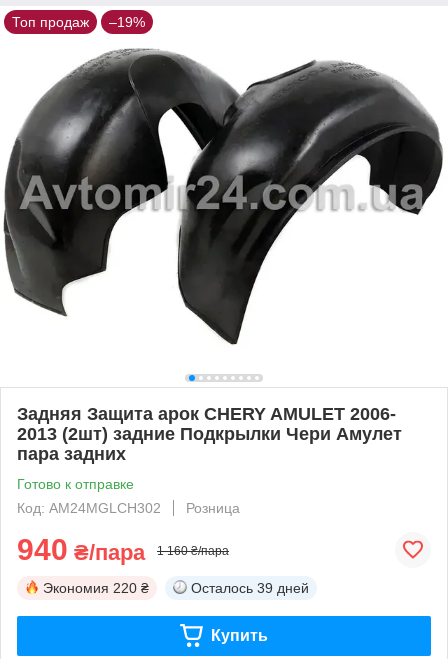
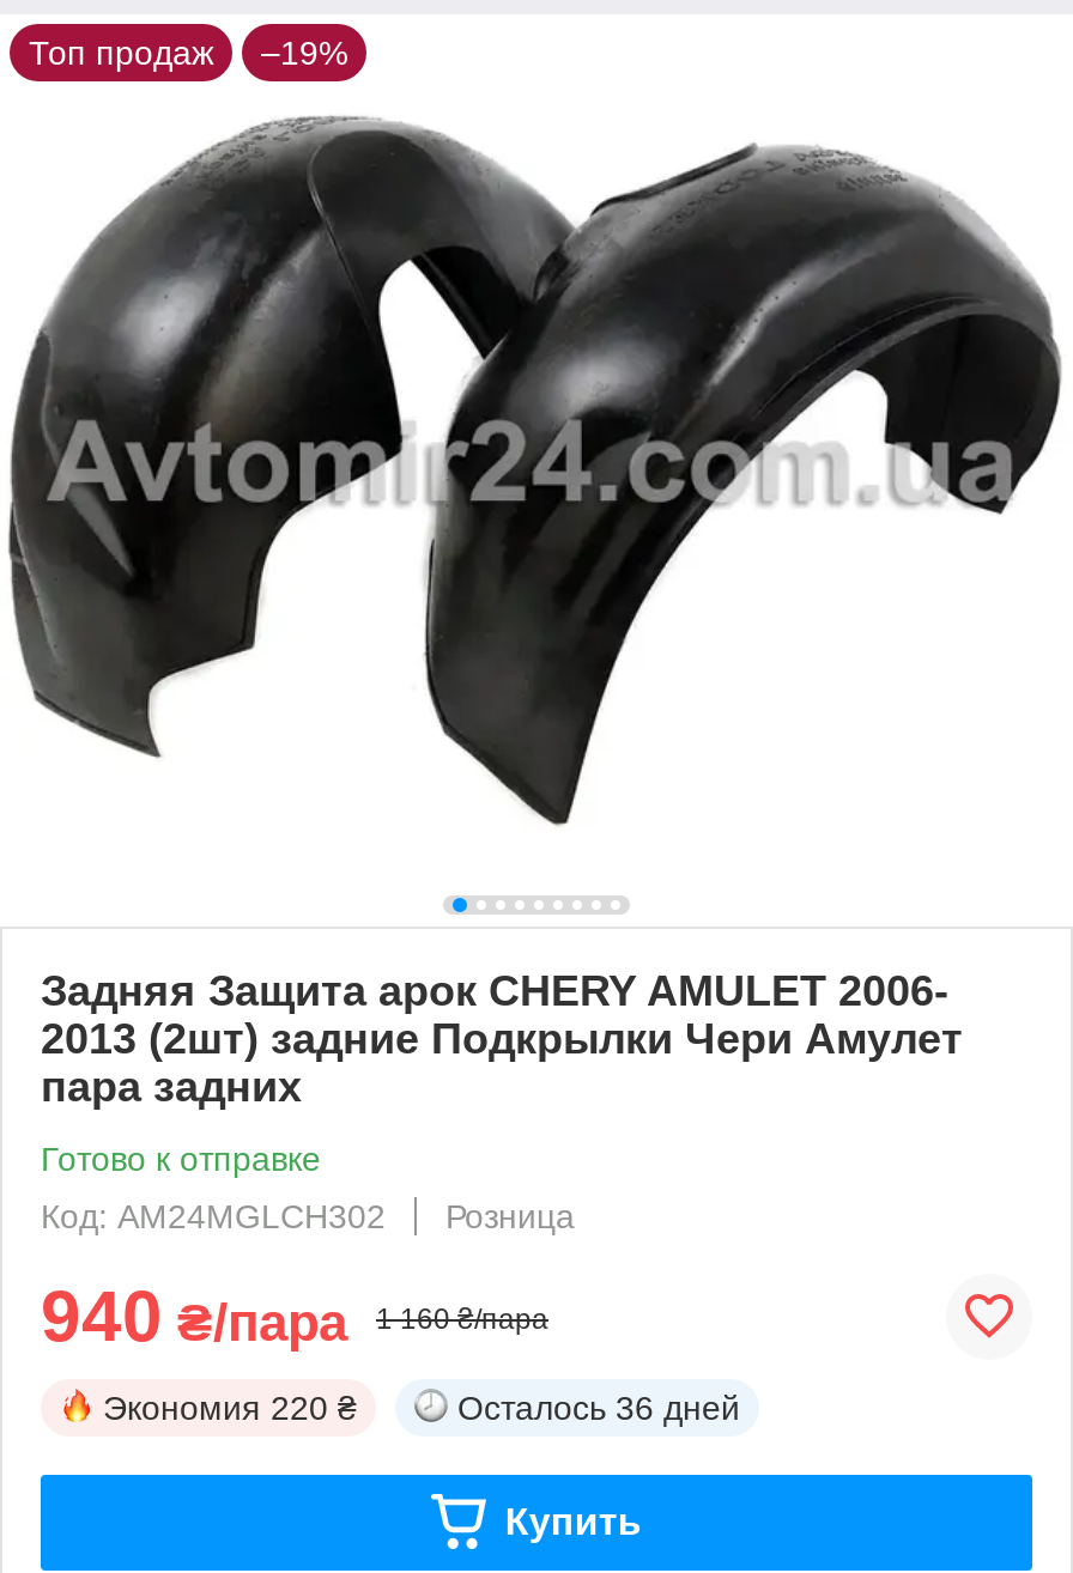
[191,580,309,596] Осталось 39 дней -> [457,1388,740,1426] Осталось 36 дней

